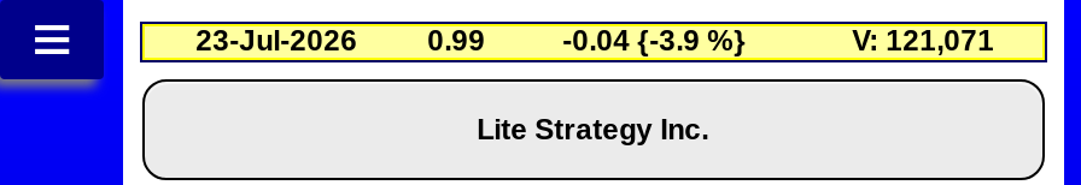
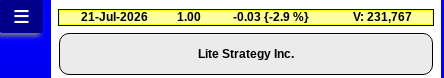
[196,24,994,58] 23-Jul-2026 | 0.99 | -0.04 {-3.9 %} | V: 121,071 -> [81,10,412,24] 21-Jul-2026 | 1.00 | -0.03 {-2.9 %} | V: 231,767

